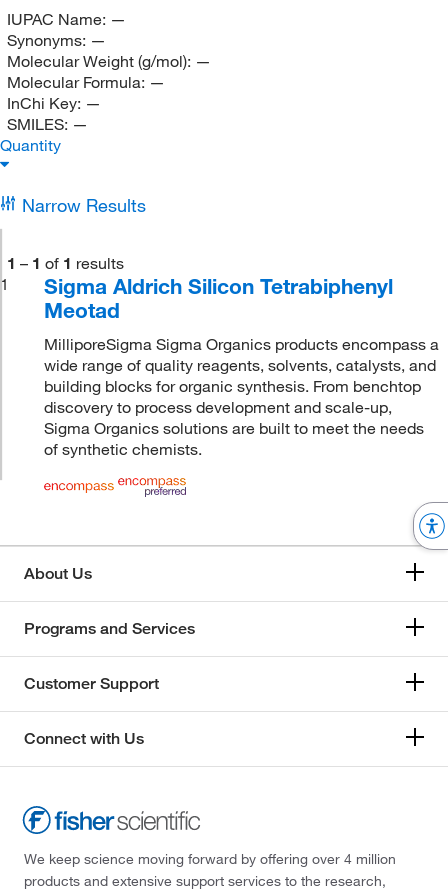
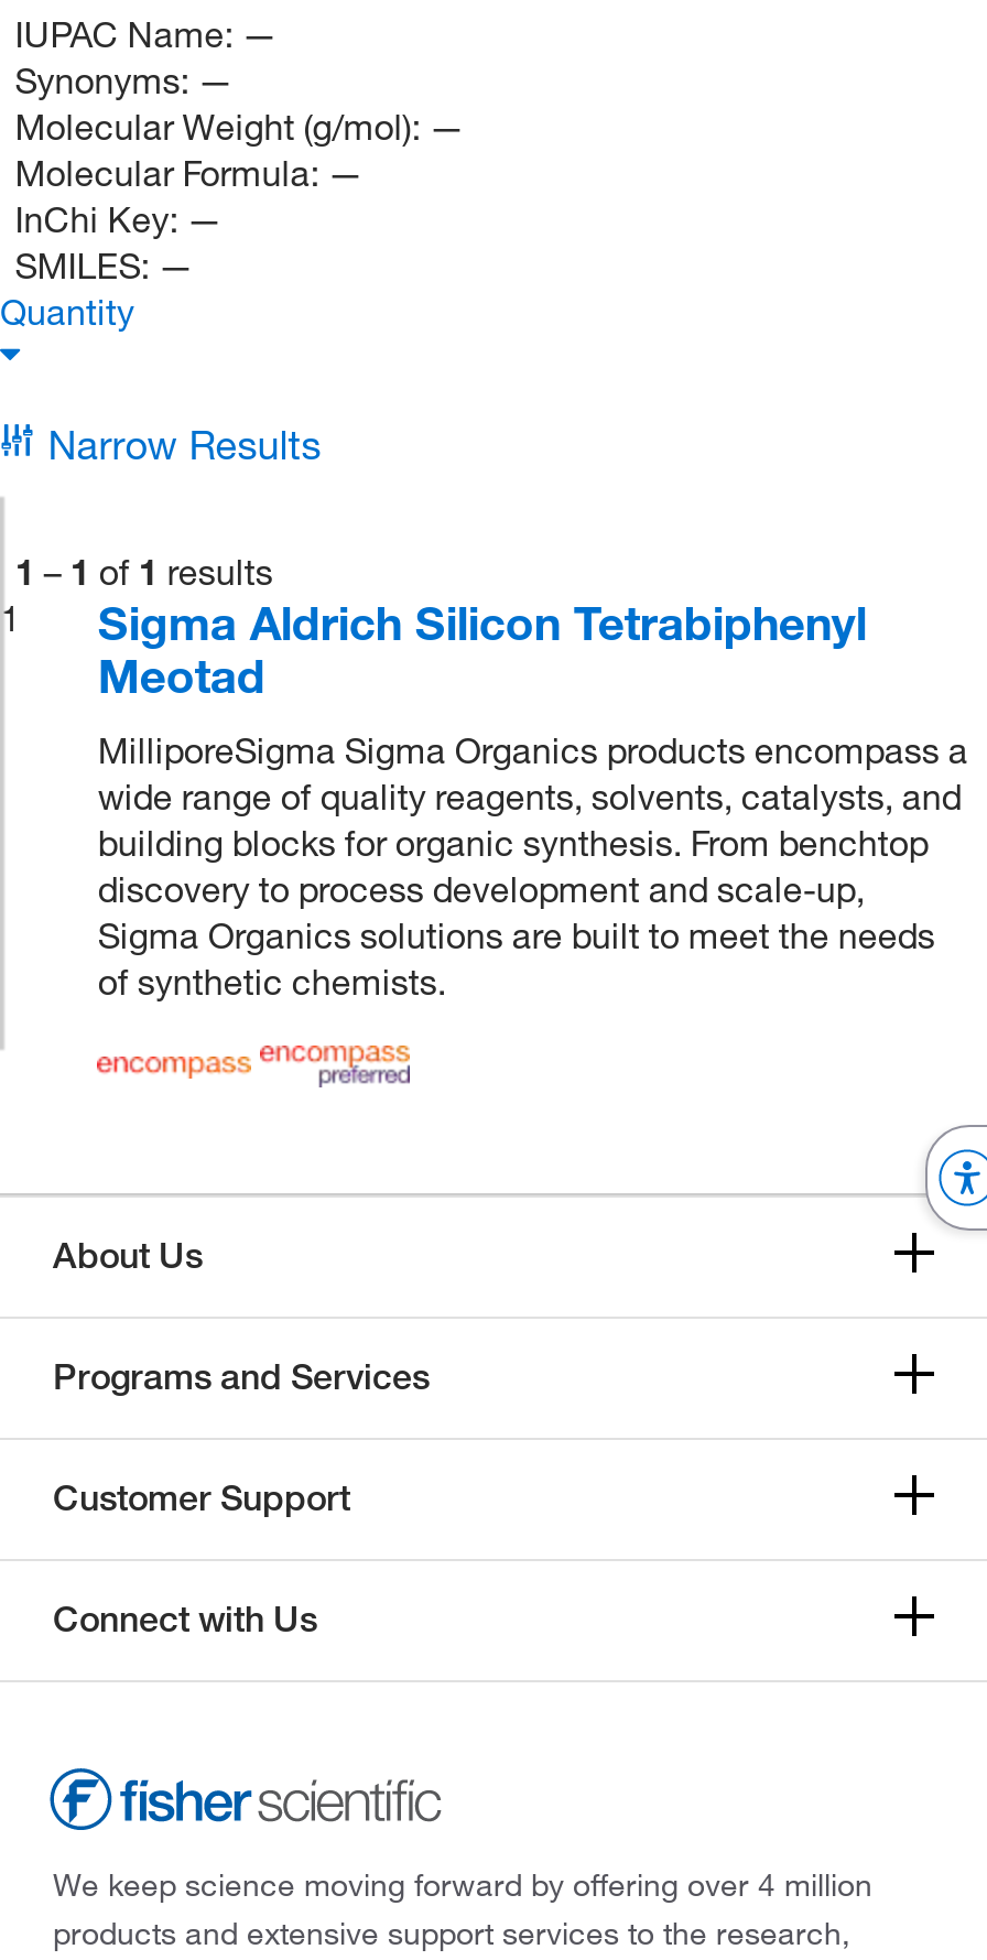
[411,501,445,563] [image] -> [908,1098,980,1235] [image]

